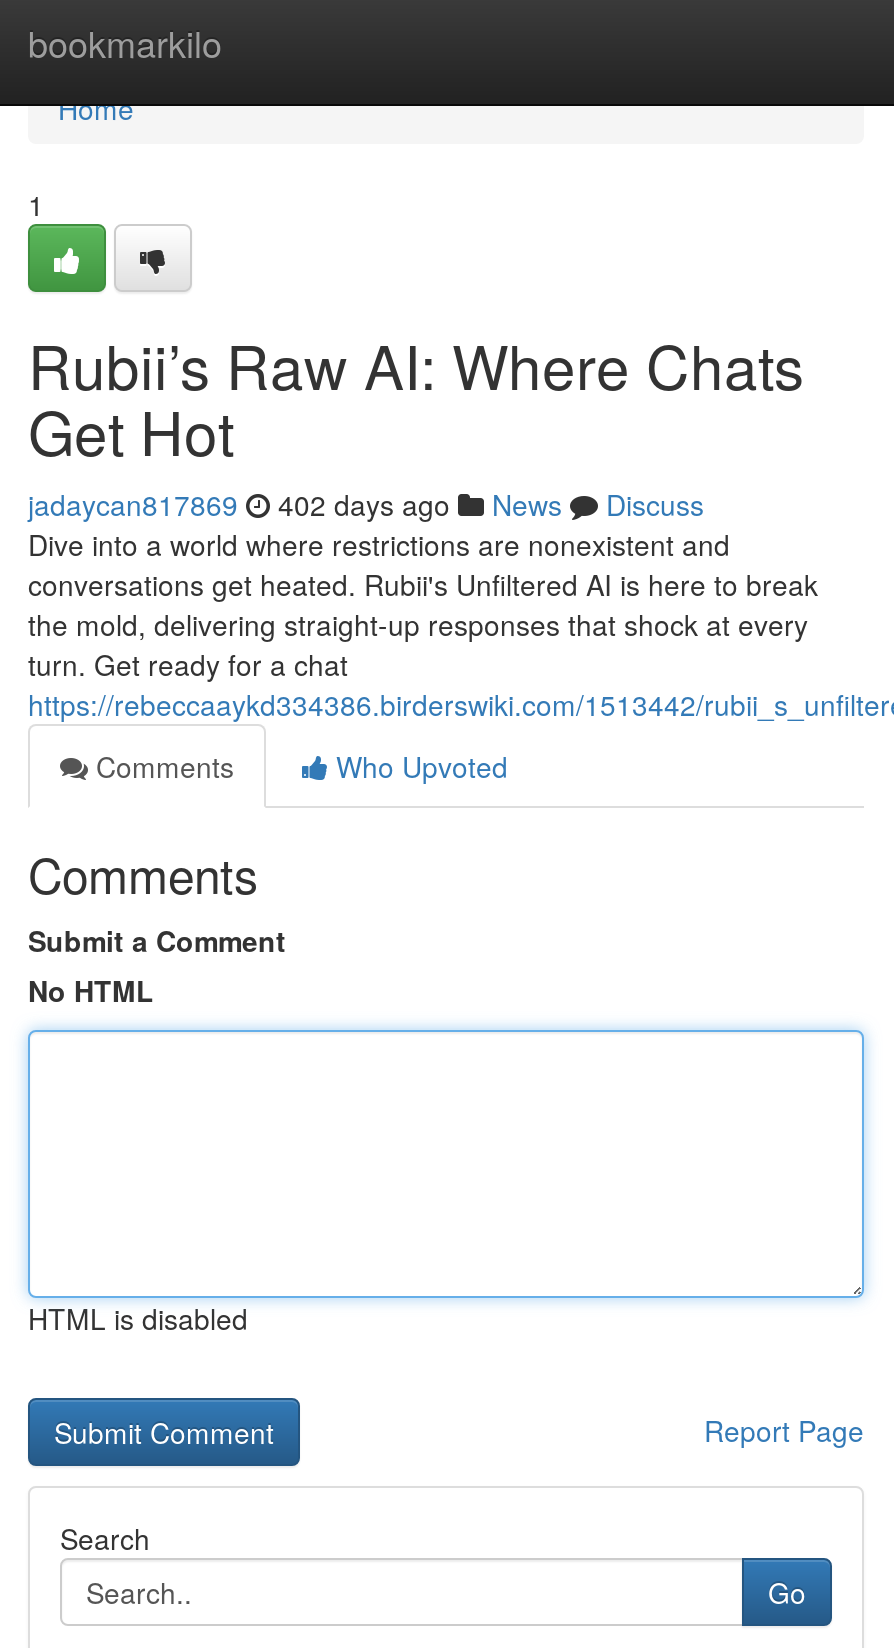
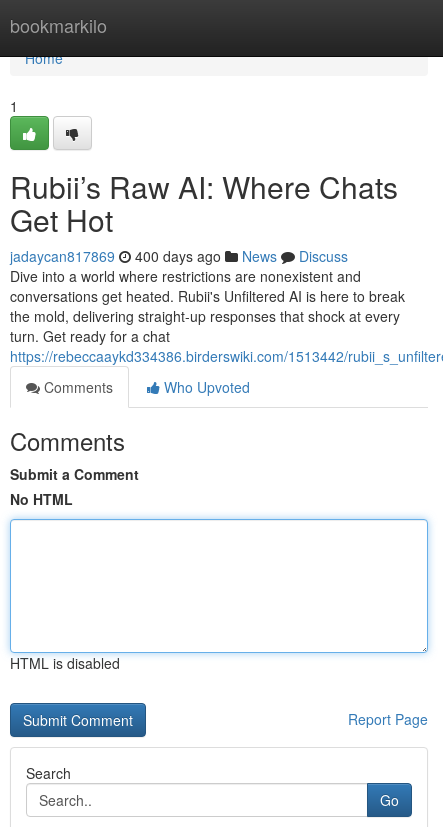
[28,484,704,524] jadaycan817869 402 days ago News Discuss -> [10,246,348,266] jadaycan817869 400 days ago News Discuss

